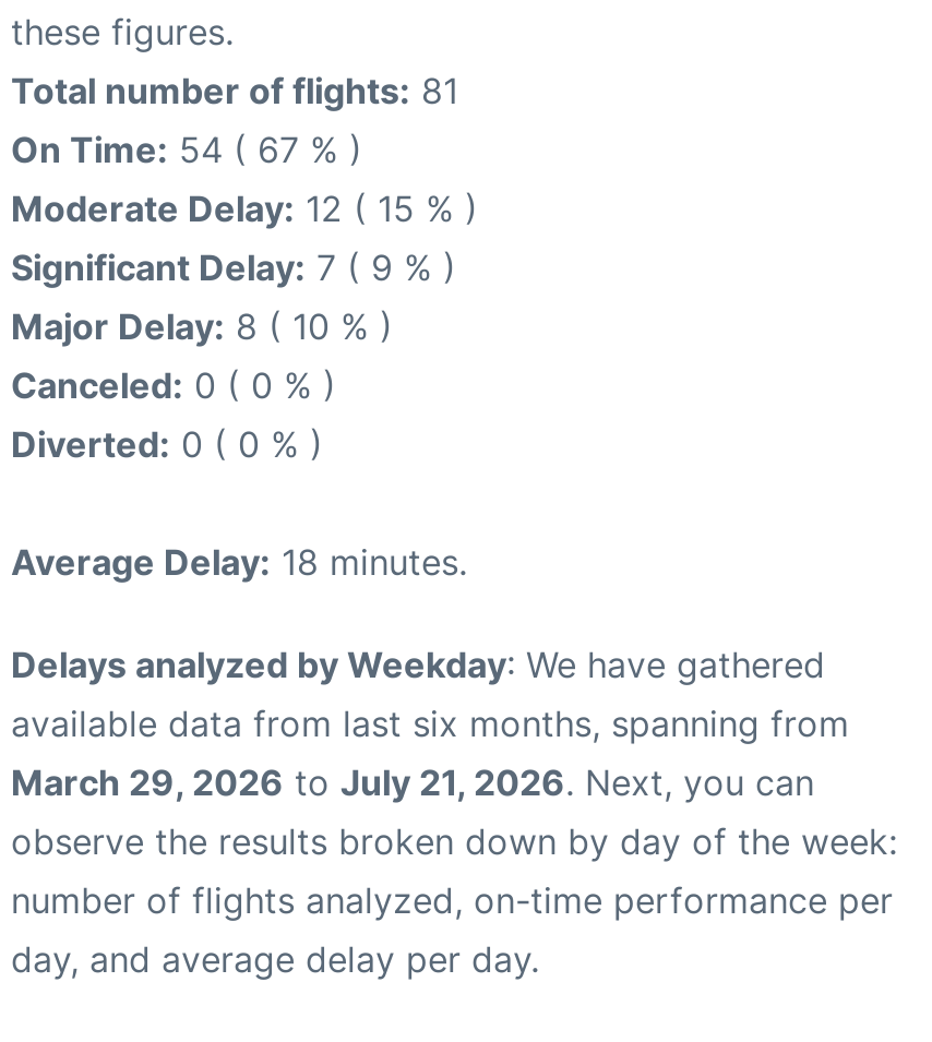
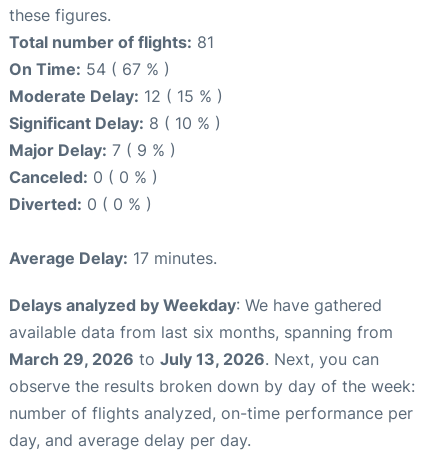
[11,245,456,289] Significant Delay: 7 ( 9 % ) -> [9,113,221,133] Significant Delay: 8 ( 10 % )
[11,304,393,348] Major Delay: 8 ( 10 % ) -> [9,140,176,160] Major Delay: 7 ( 9 % )
[11,540,467,584] Average Delay: 18 minutes. -> [9,248,217,268] Average Delay: 17 minutes.
[11,760,814,804] March 29, 2026 to July 21, 2026. Next, you can -> [9,349,379,369] March 29, 2026 to July 13, 2026. Next, you can

